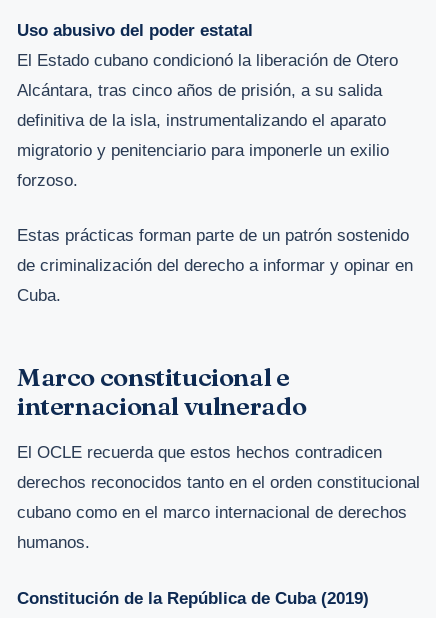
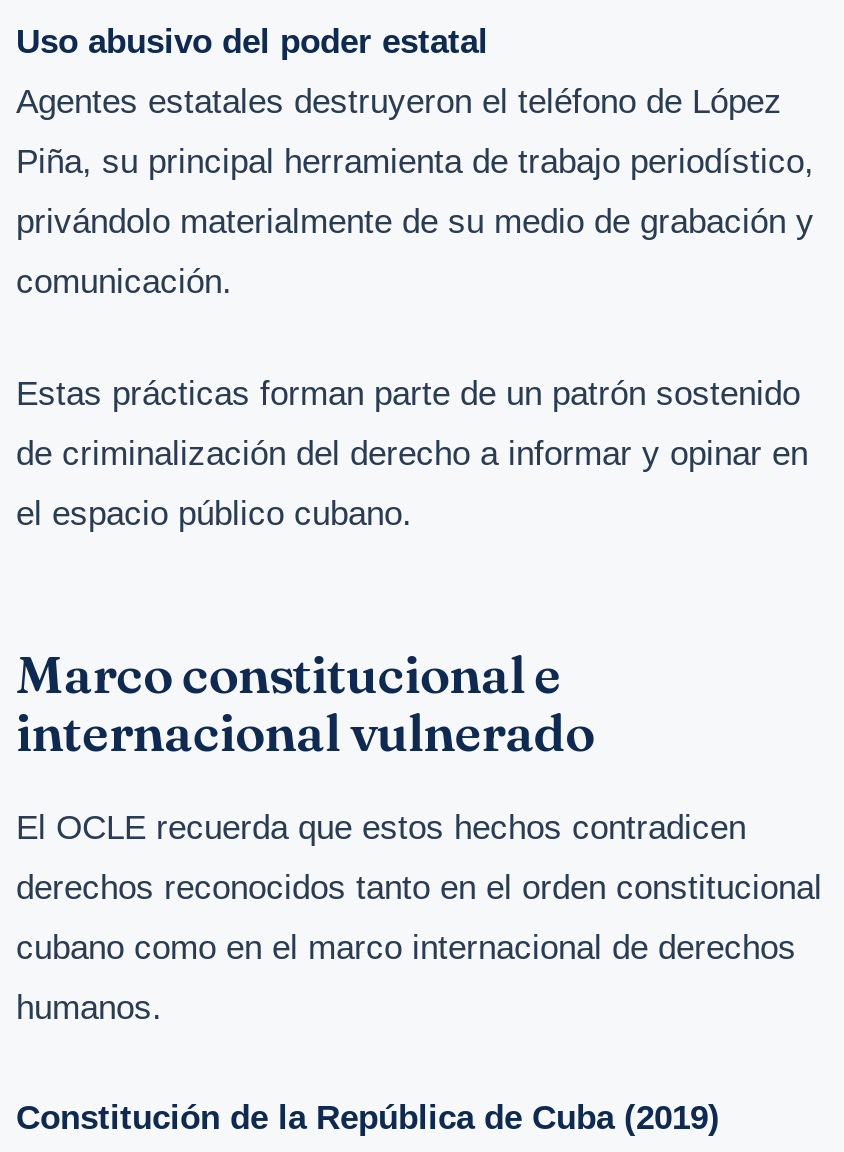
[17,51,398,190] El Estado cubano condicionó la liberación de Otero | Alcántara, tras cinco años de prisión, a su salida | definitiva de la isla, instrumentalizando el aparato | migratorio y penitenciario para imponerle un exilio | forzoso. -> [16,84,814,302] Agentes estatales destruyeron el teléfono de López | Piña, su principal herramienta de trabajo periodístico, | privándolo materialmente de su medio de grabación y | comunicación.
[17,286,61,305] Cuba. -> [16,495,412,533] el espacio público cubano.

